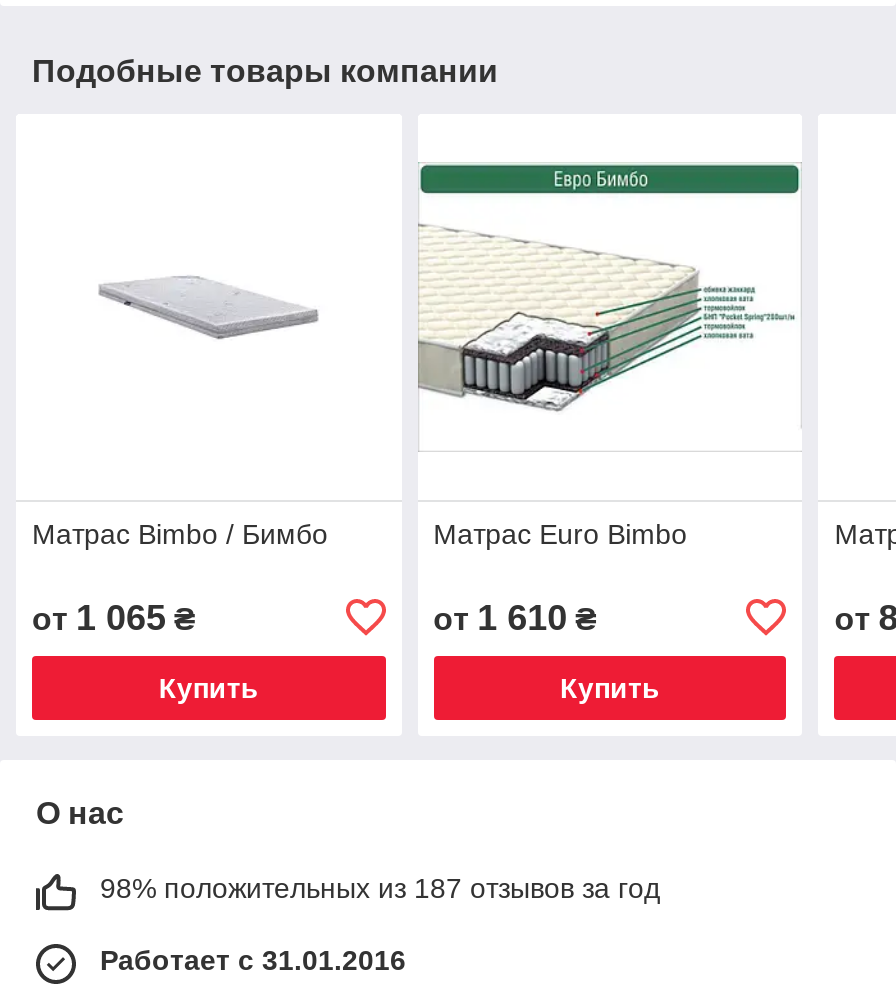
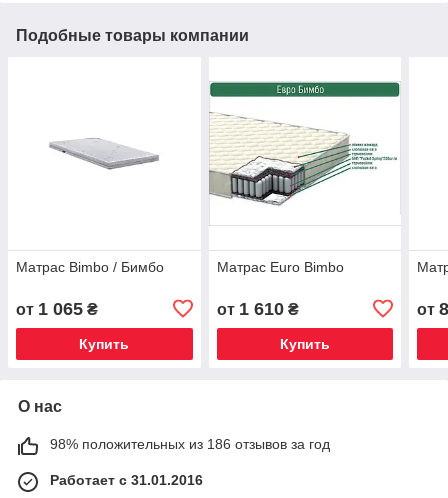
[100,872,660,904] 98% положительных из 187 отзывов за год -> [50,436,330,452] 98% положительных из 186 отзывов за год

